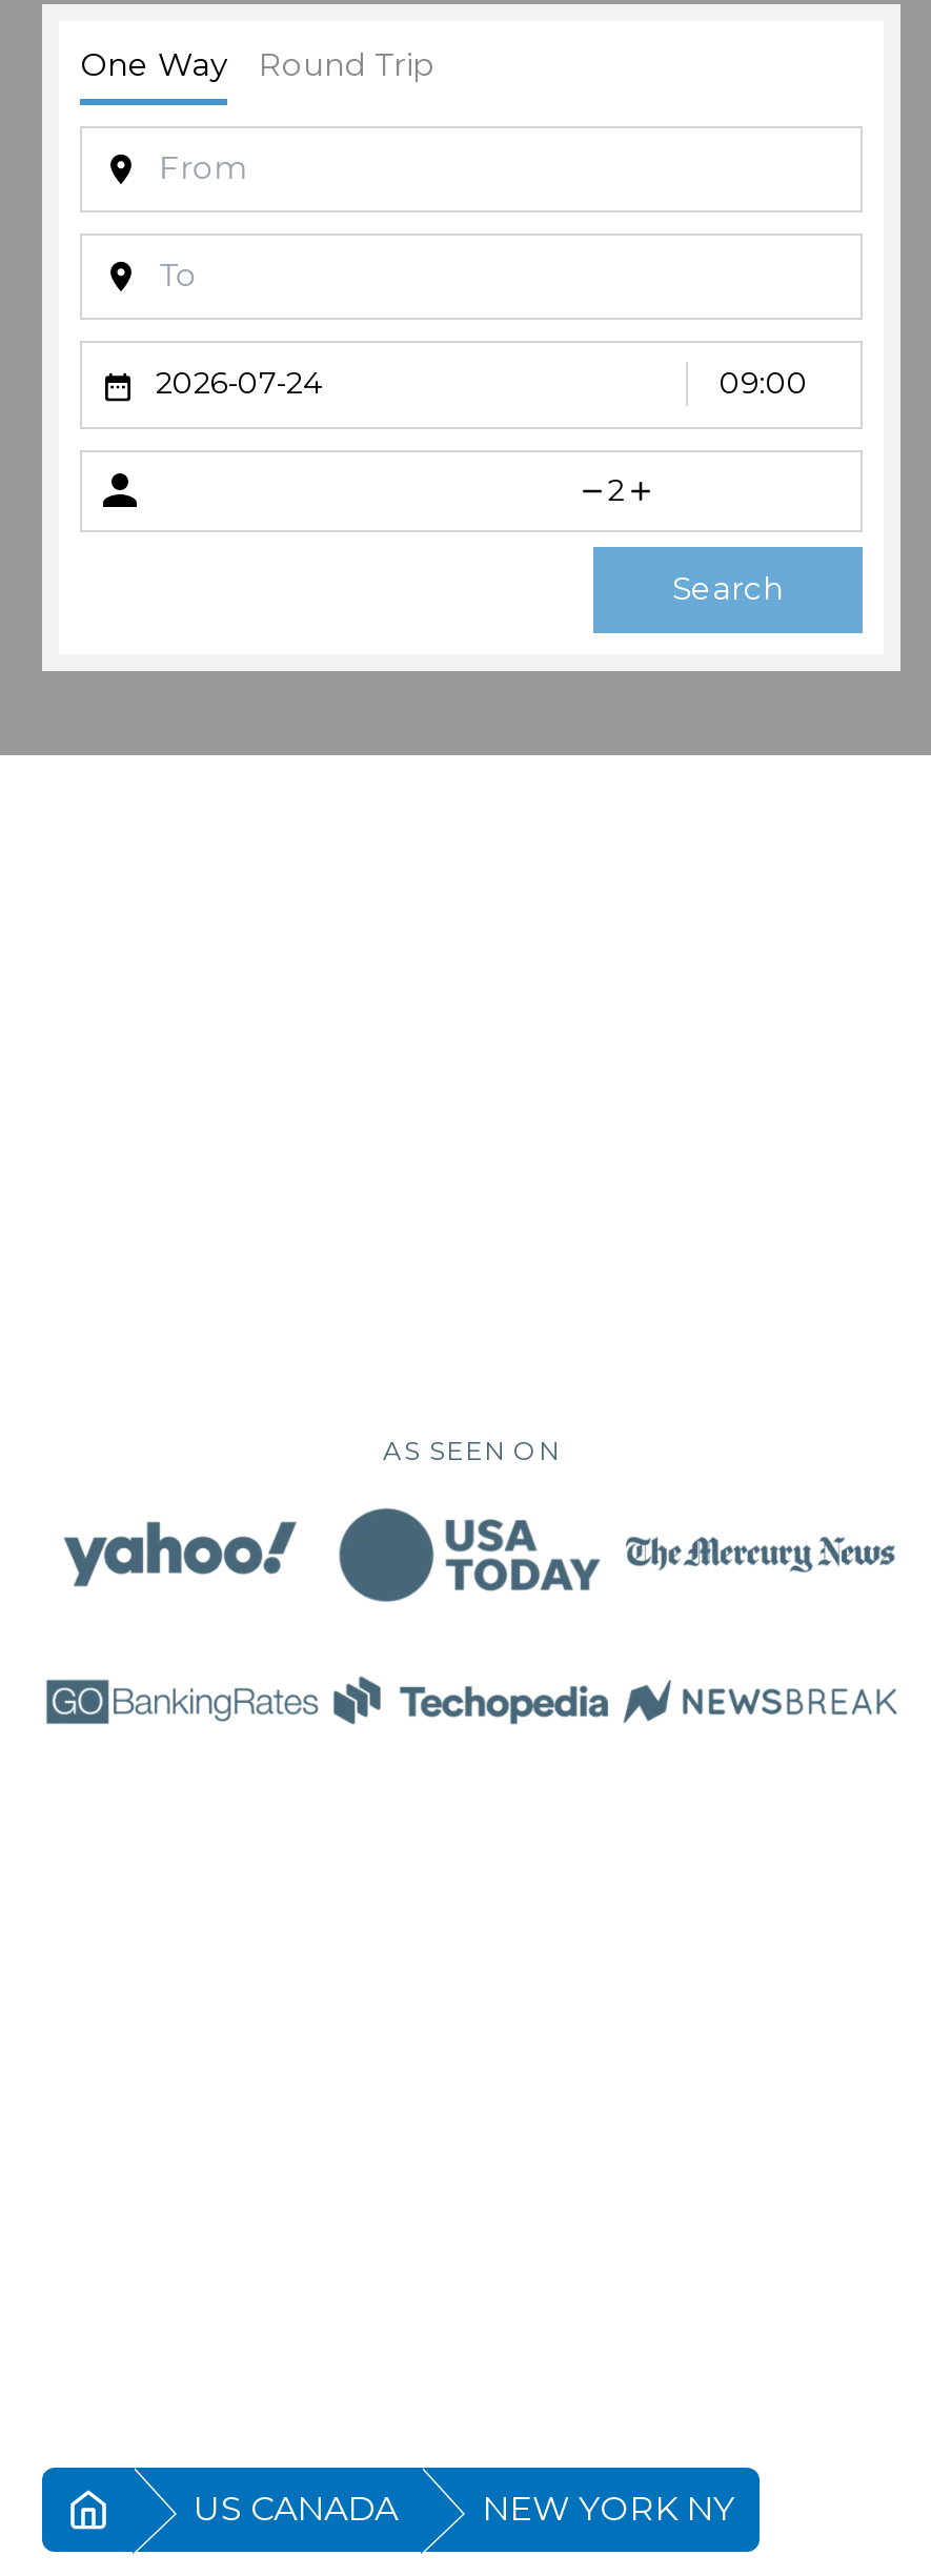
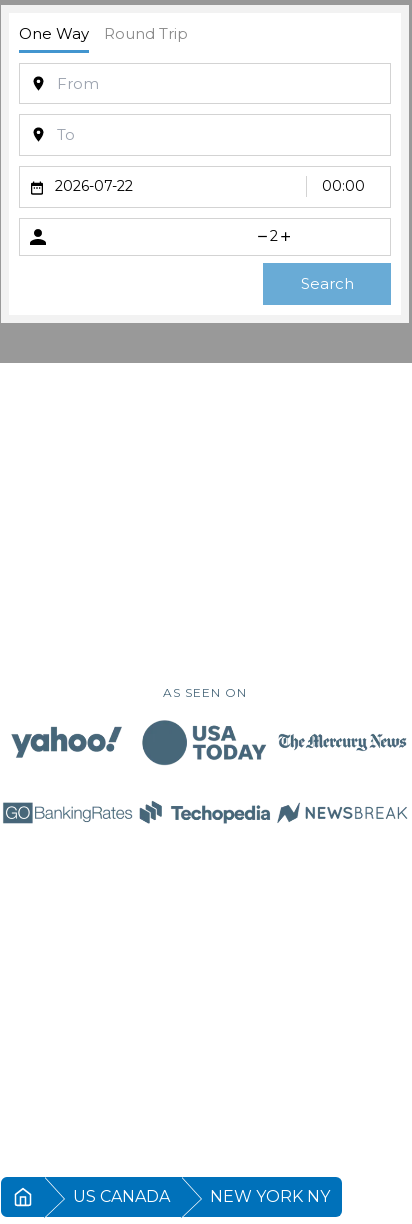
[156,365,322,403] 2026-07-24 -> [55,177,133,195] 2026-07-22
[720,365,808,403] 09:00 -> [322,177,365,195] 00:00

